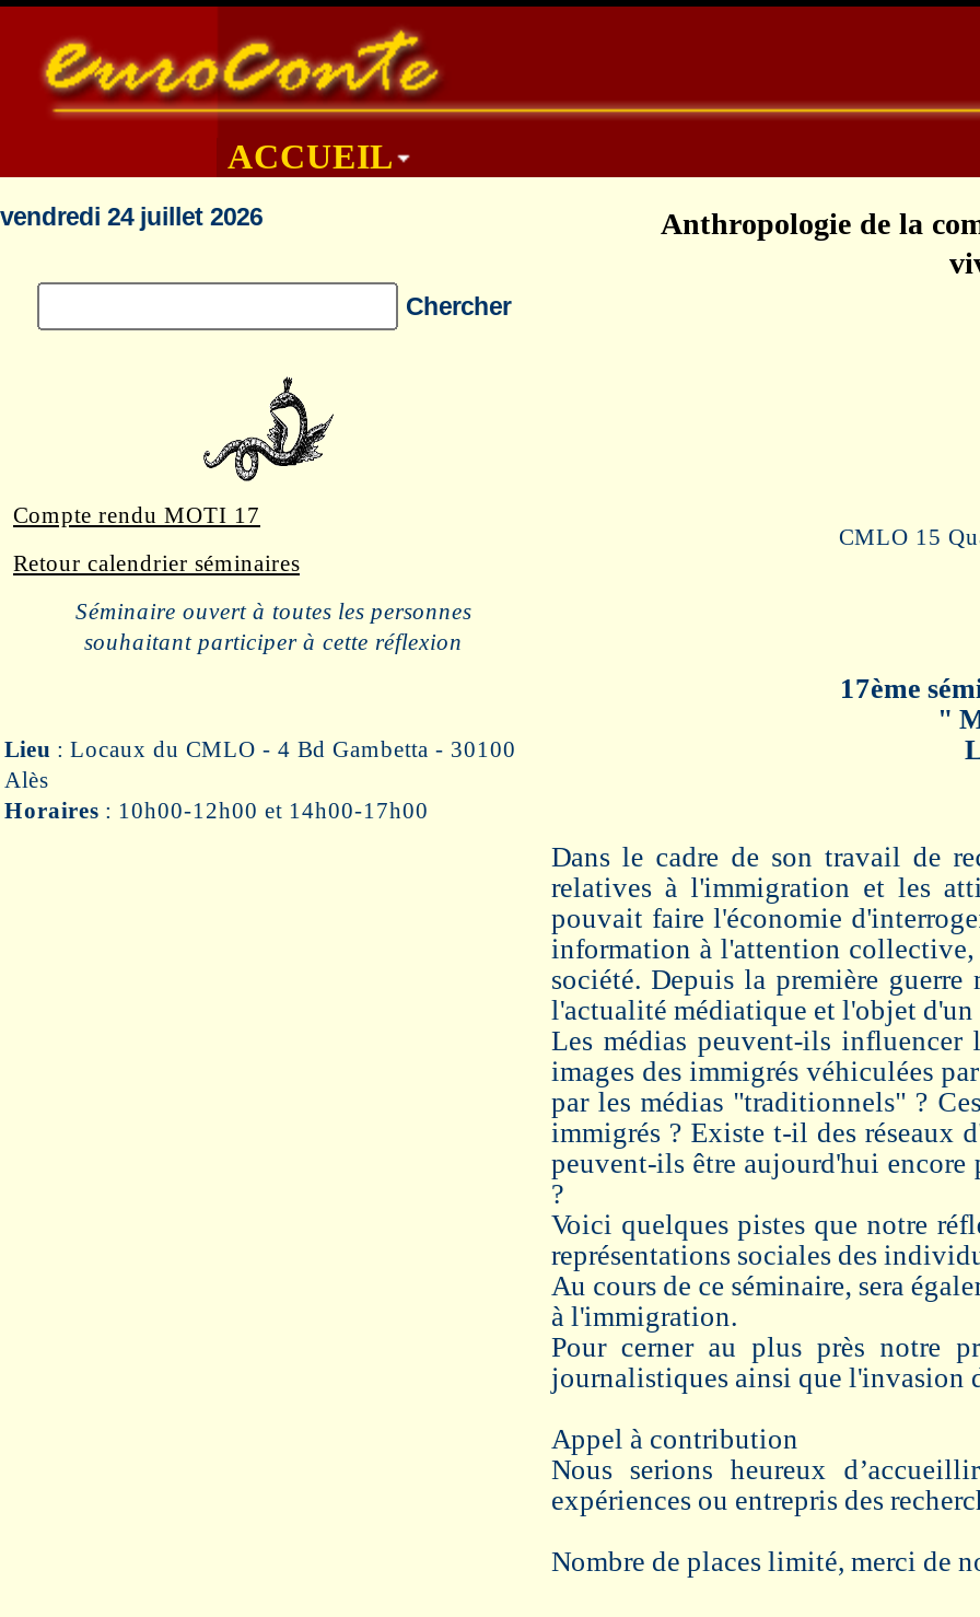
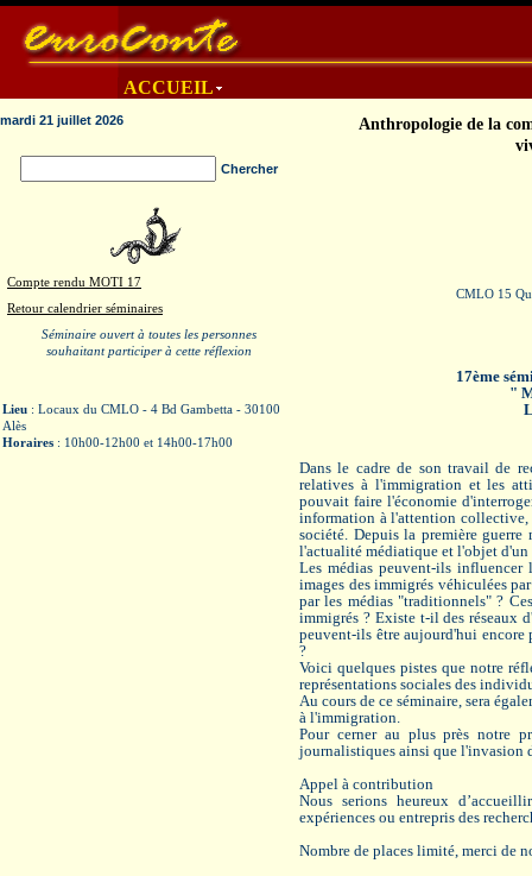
[0,203,262,230] vendredi 24 juillet 2026 -> [0,113,123,127] mardi 21 juillet 2026

